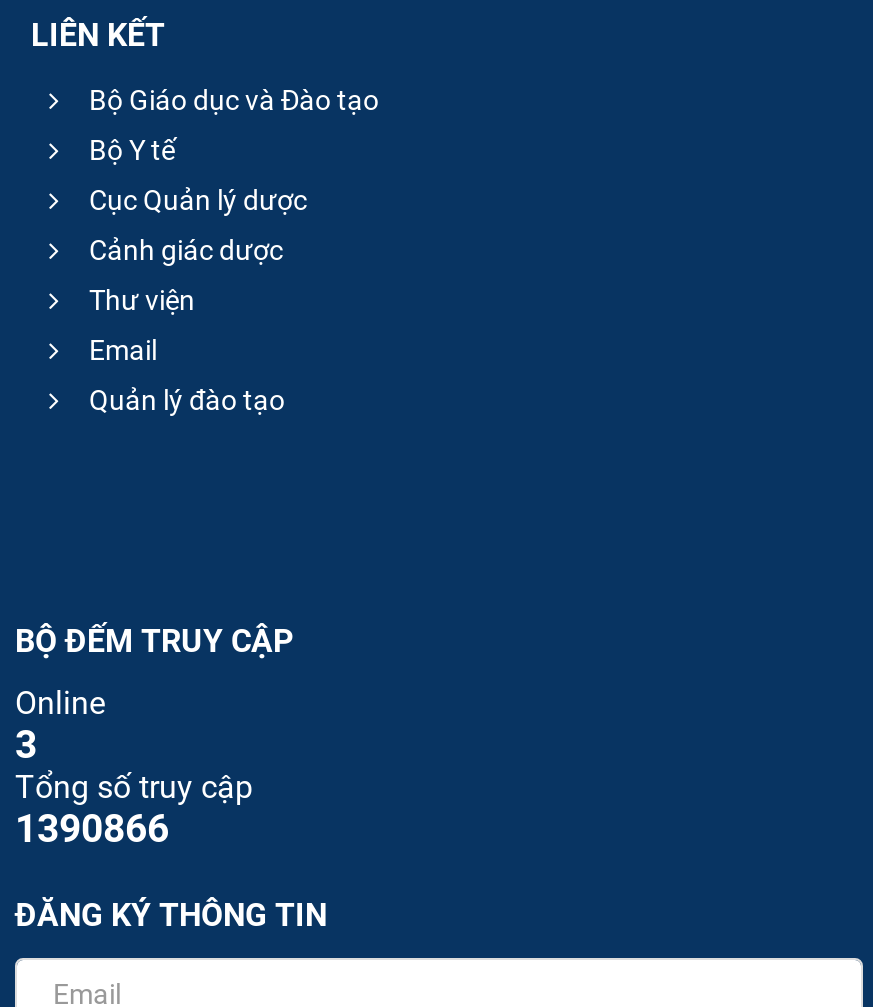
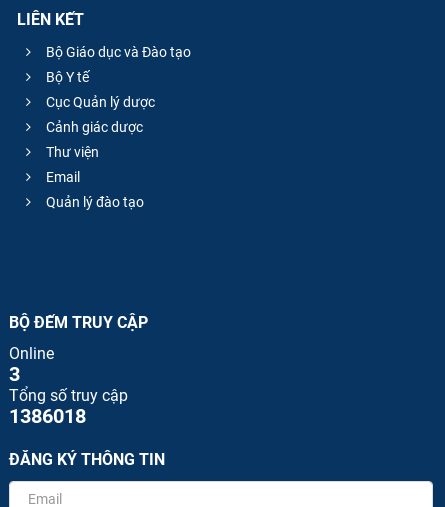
[15,806,169,852] 1390866 -> [9,405,86,428] 1386018

